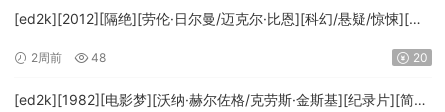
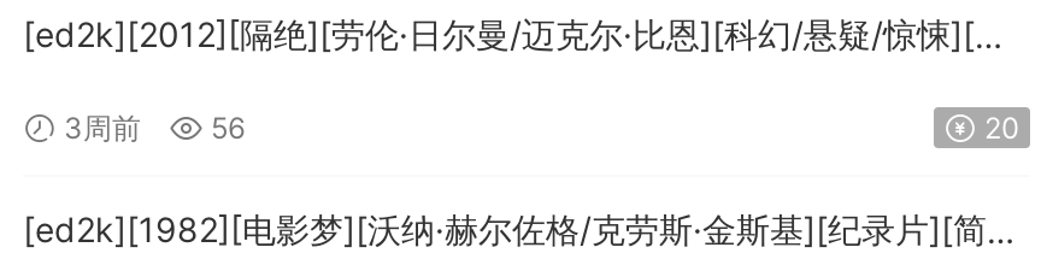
[28,50,62,65] 2周前 -> [57,111,141,147] 3周前
[88,50,106,65] 48 -> [204,111,245,147] 56

